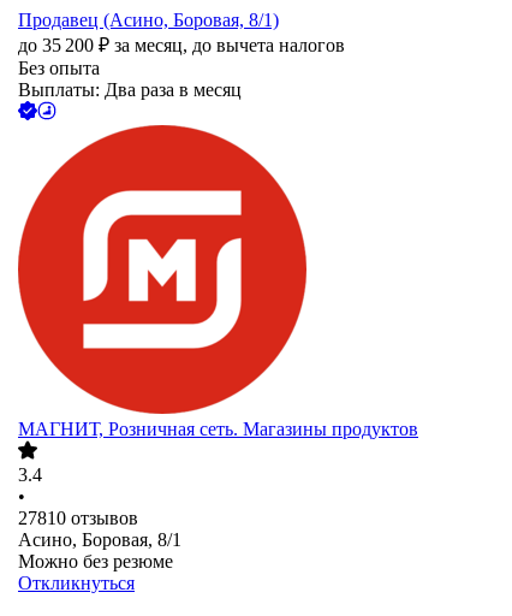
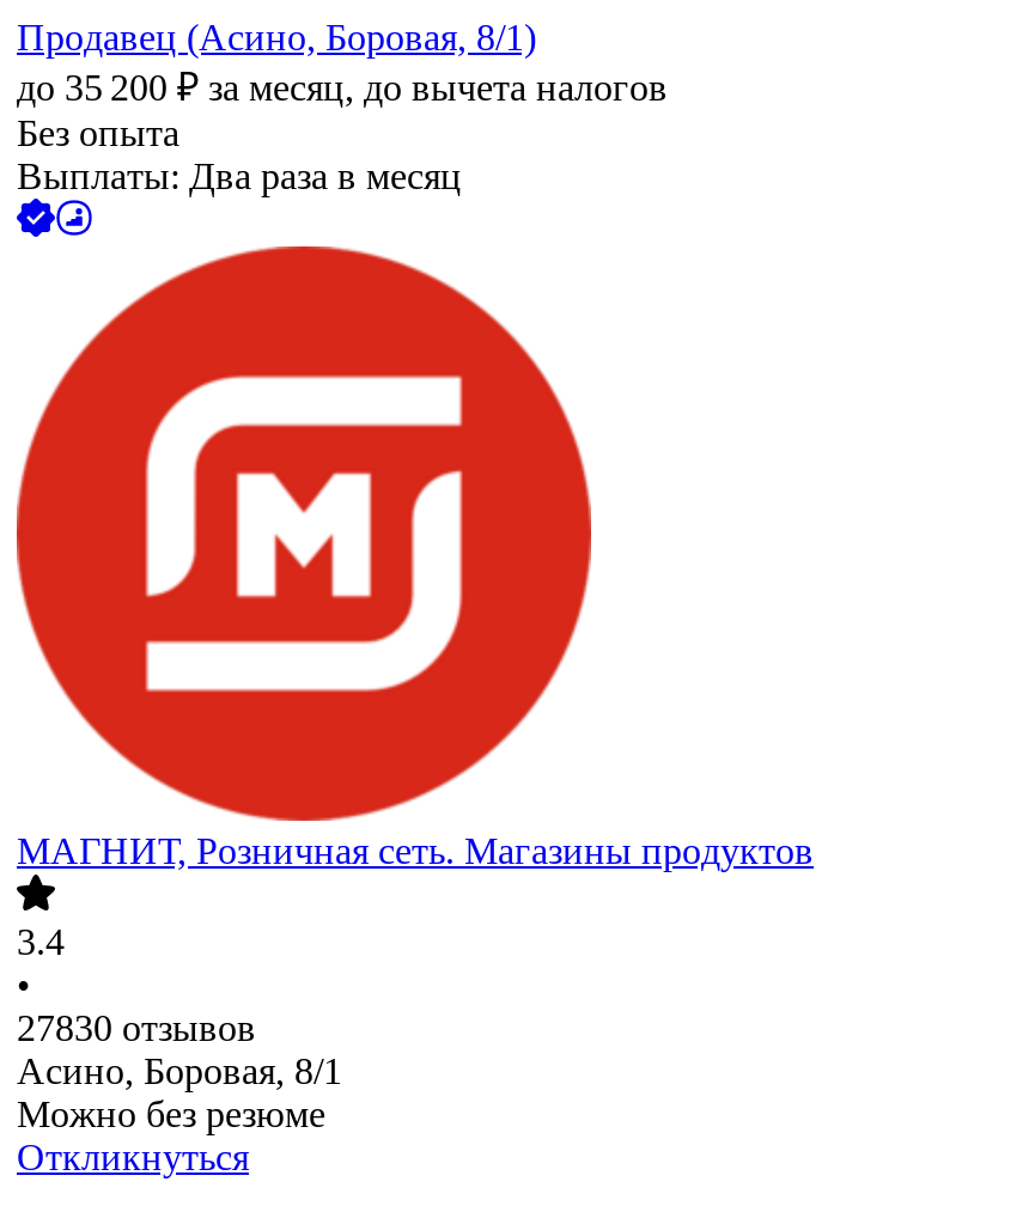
[18,508,138,529] 27810 отзывов -> [17,1009,256,1049] 27830 отзывов

